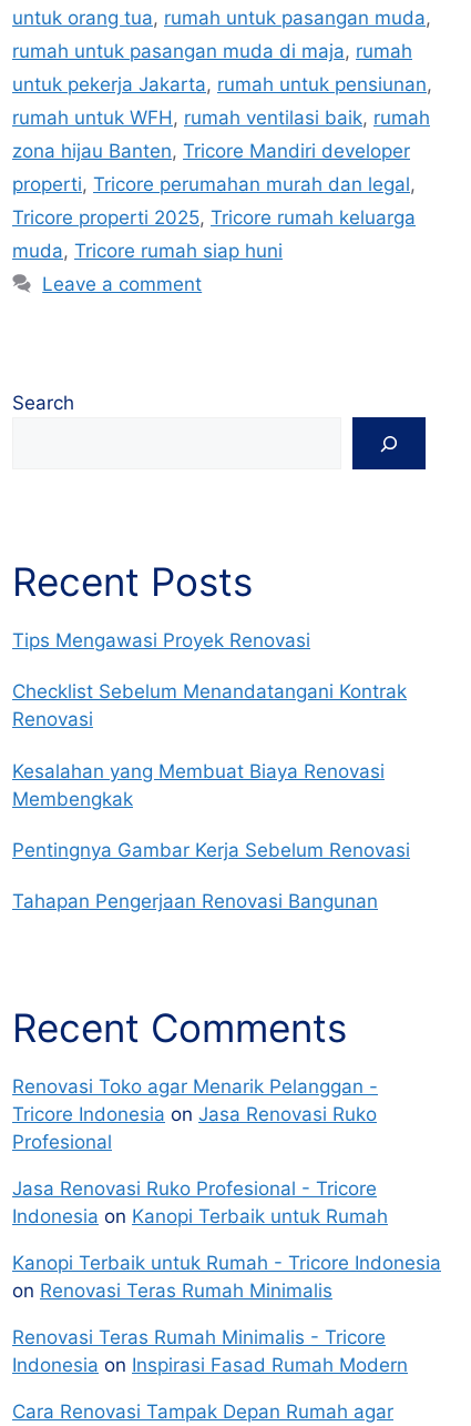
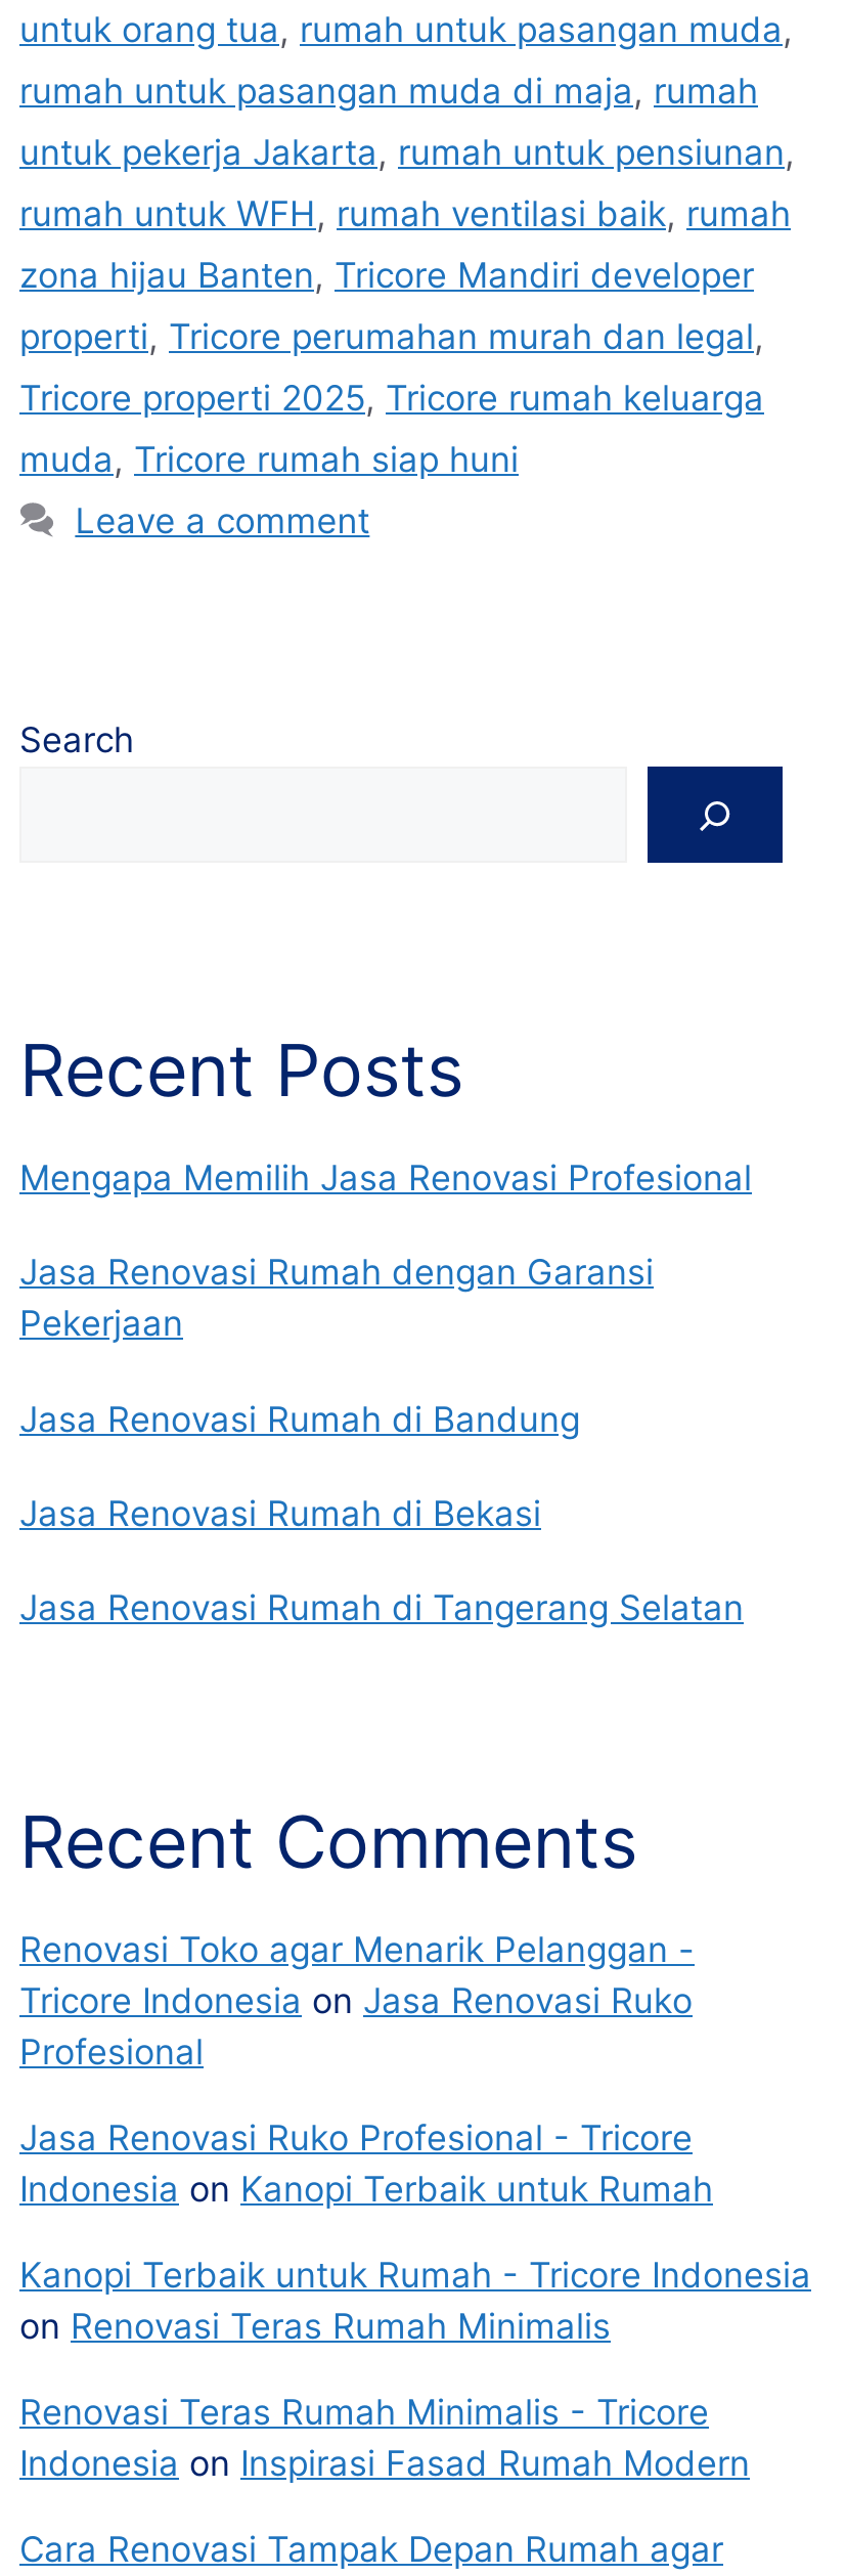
[12,629,310,651] Tips Mengawasi Proyek Renovasi -> [19,1158,752,1198] Mengapa Memilih Jasa Renovasi Profesional
[12,681,407,731] Checklist Sebelum Menandatangani Kontrak | Renovasi -> [19,1252,654,1344] Jasa Renovasi Rumah dengan Garansi | Pekerjaan
[12,760,385,810] Kesalahan yang Membuat Biaya Renovasi | Membengkak -> [19,1398,580,1439] Jasa Renovasi Rumah di Bandung
[12,839,410,861] Pentingnya Gambar Kerja Sebelum Renovasi -> [19,1493,541,1534] Jasa Renovasi Rumah di Bekasi
[12,890,378,912] Tahapan Pengerjaan Renovasi Bangunan -> [19,1587,744,1628] Jasa Renovasi Rumah di Tangerang Selatan

